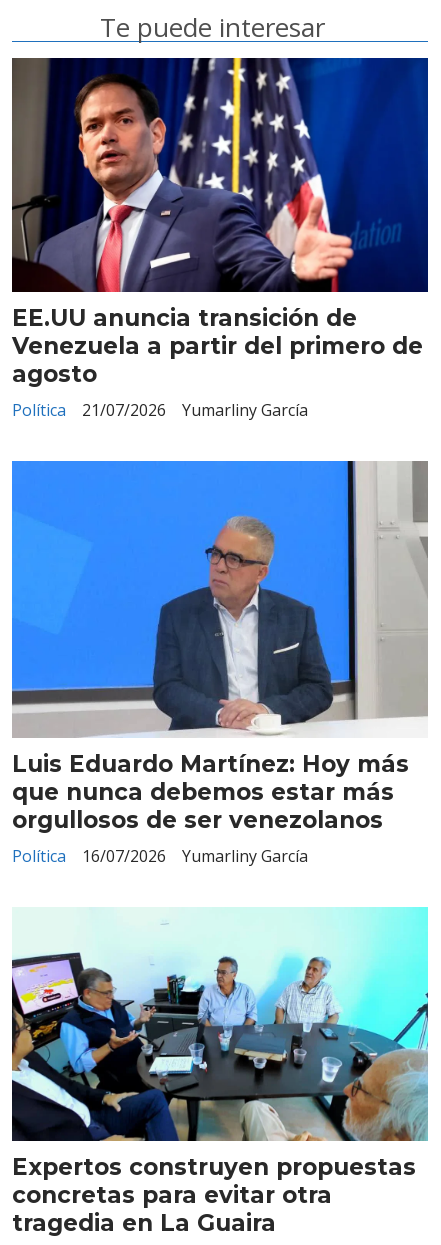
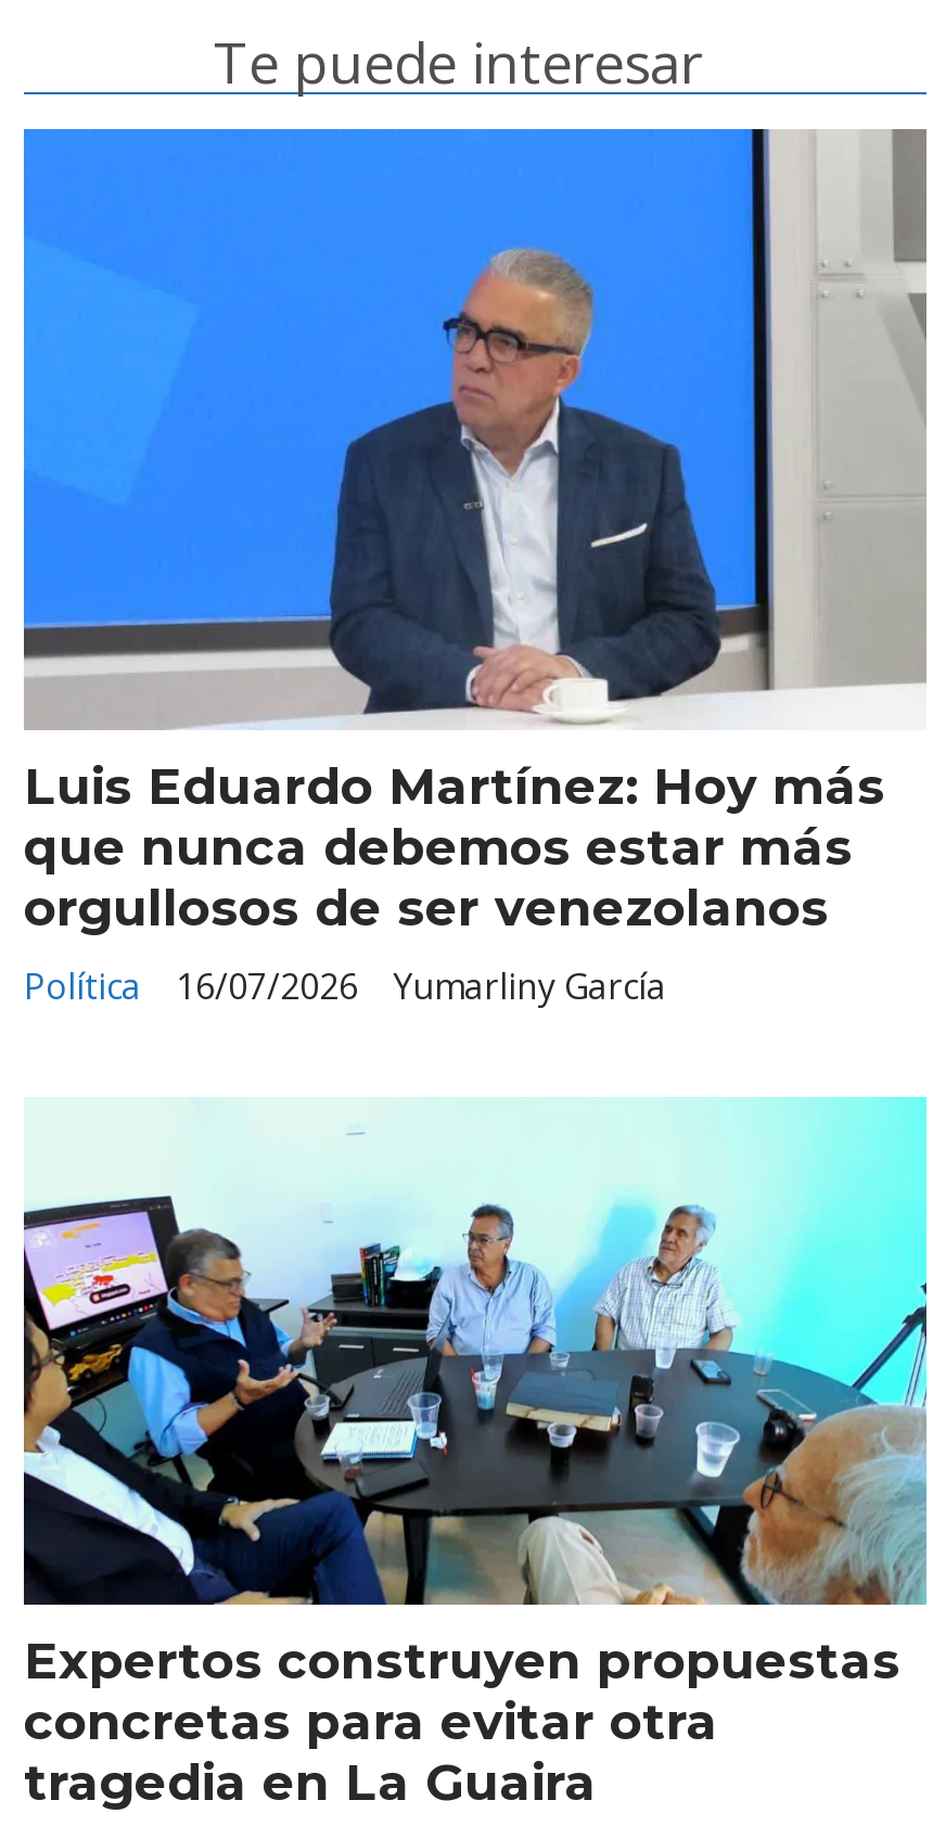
[11,57,429,421] [image] | EE.UU anuncia transición de | Venezuela a partir del primero de | agosto | Yumarliny García | Política | 21/07/2026 -> none

